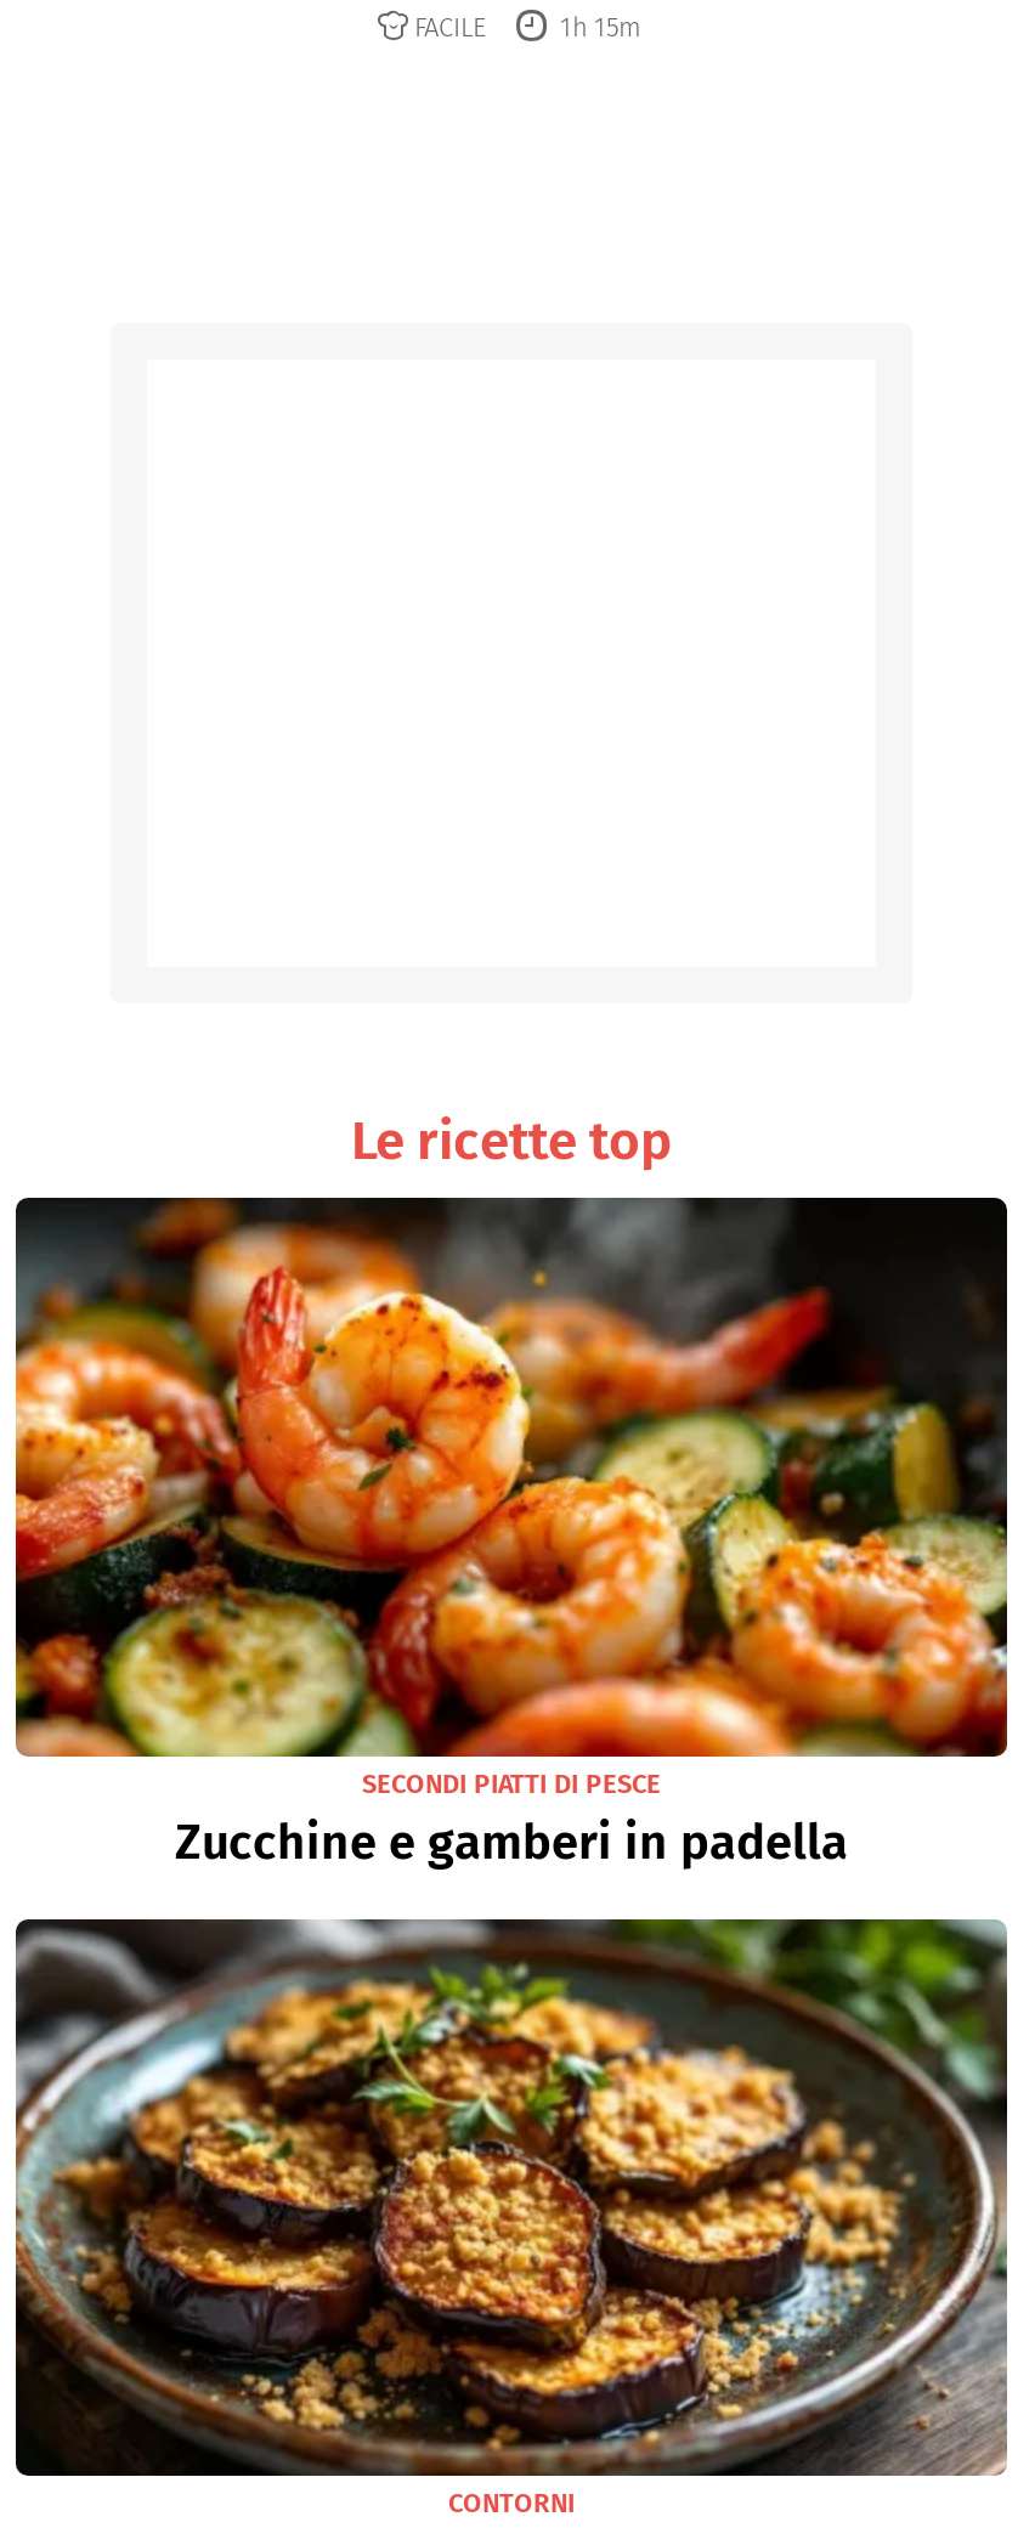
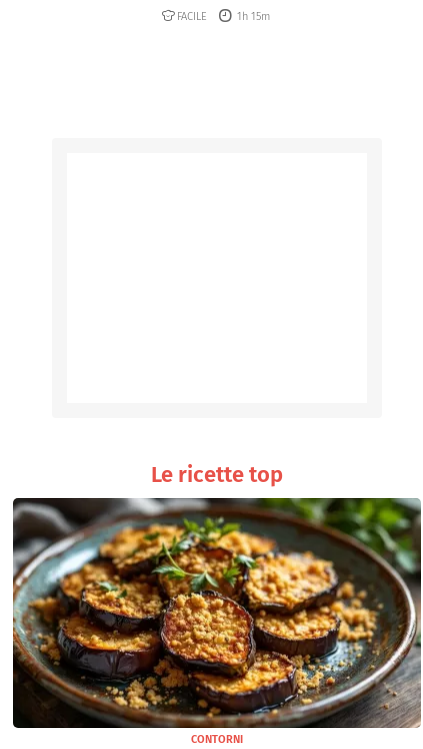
[13,1195,1009,1870] [image] | SECONDI PIATTI DI PESCE | Zucchine e gamberi in padella -> none

